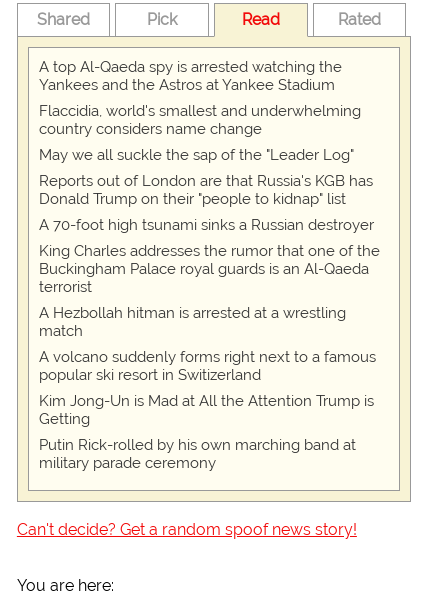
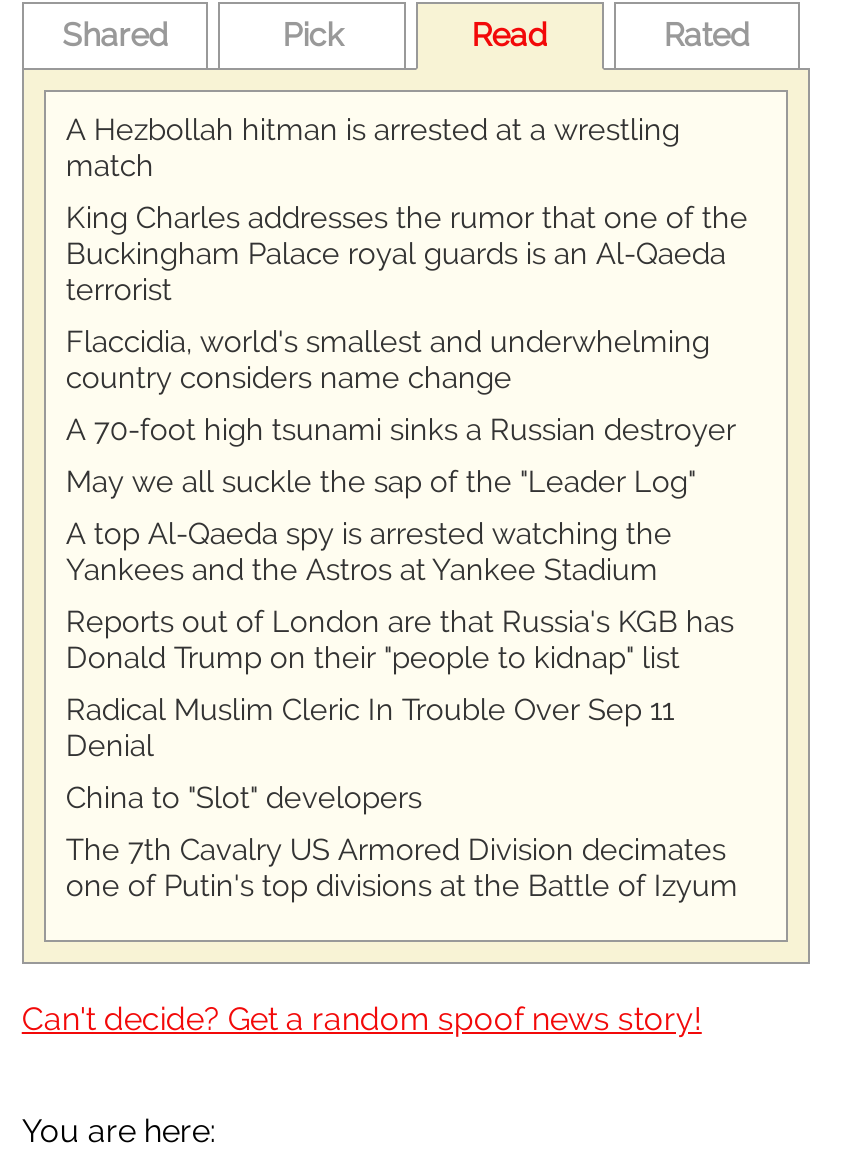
moved [39,58,374,234] -> [66,323,736,675]: A top Al-Qaeda spy is arrested watching the | Yankees and the Astros at Yankee Stadium | Flaccidia, world's smallest and underwhelming | country considers name change | May we all suckle the sap of the "Leader Log" | Reports out of London are that Russia's KGB has | Donald Trump on their "people to kidnap" list | A 70-foot high tsunami sinks a Russian destroyer
moved [39,242,380,296] -> [66,199,748,307]: King Charles addresses the rumor that one of the | Buckingham Palace royal guards is an Al-Qaeda | terrorist
moved [39,304,346,340] -> [66,111,680,183]: A Hezbollah hitman is arrested at a wrestling | match
[39,348,376,472] A volcano suddenly forms right next to a famous | popular ski resort in Switizerland | Kim Jong-Un is Mad at All the Attention Trump is | Getting | Putin Rick-rolled by his own marching band at | military parade ceremony -> [66,691,738,903] Radical Muslim Cleric In Trouble Over Sep 11 | Denial | China to "Slot" developers | The 7th Cavalry US Armored Division decimates | one of Putin's top divisions at the Battle of Izyum

